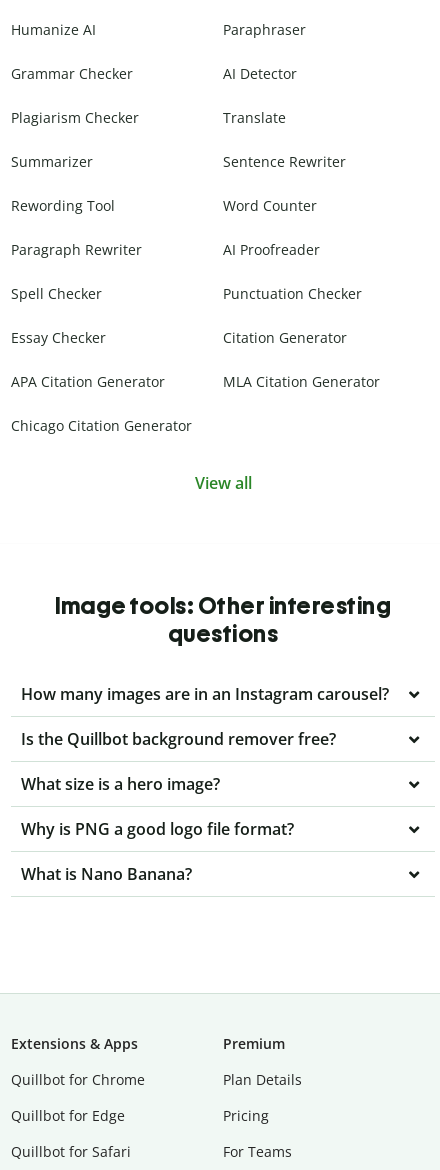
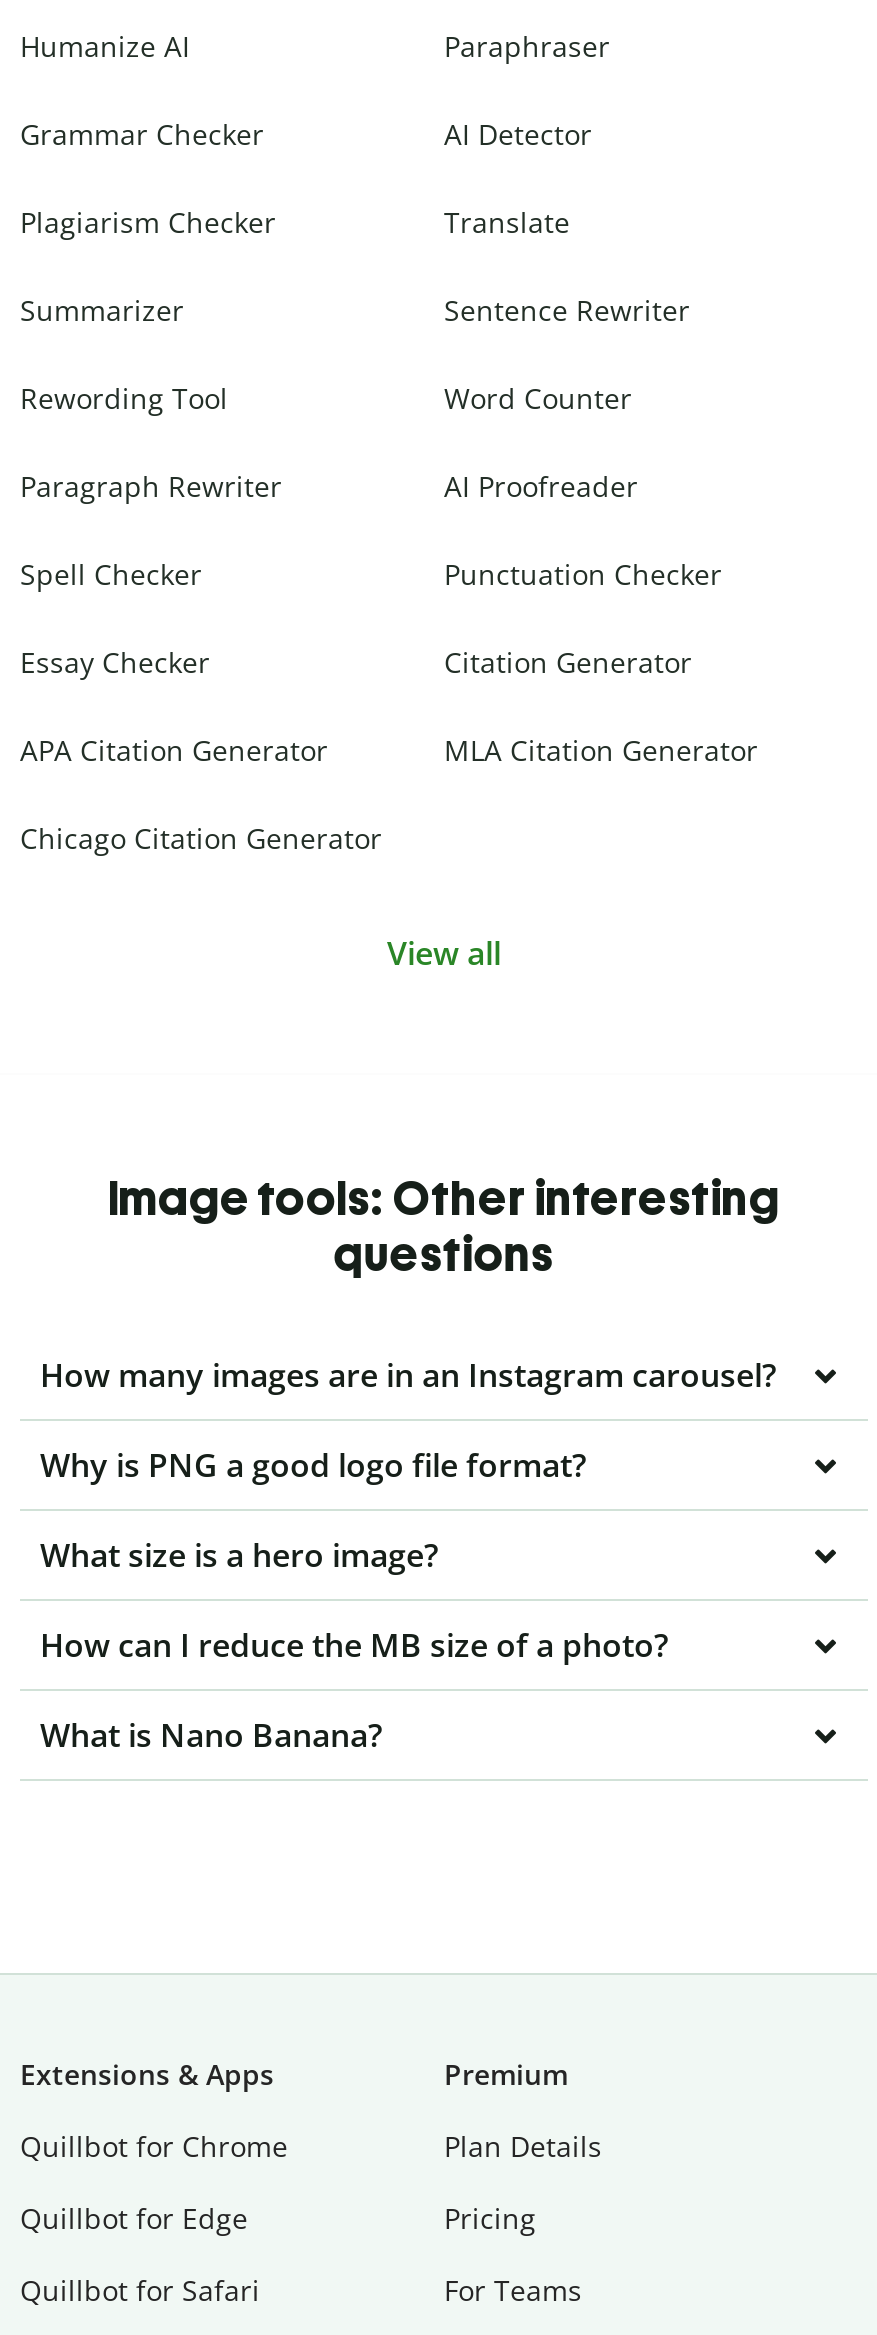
[21,728,336,750] Is the Quillbot background remover free? -> none
none -> [40,1624,668,1668] How can I reduce the MB size of a photo?
moved [21,818,294,840] -> [40,1444,586,1488]: Why is PNG a good logo file format?

